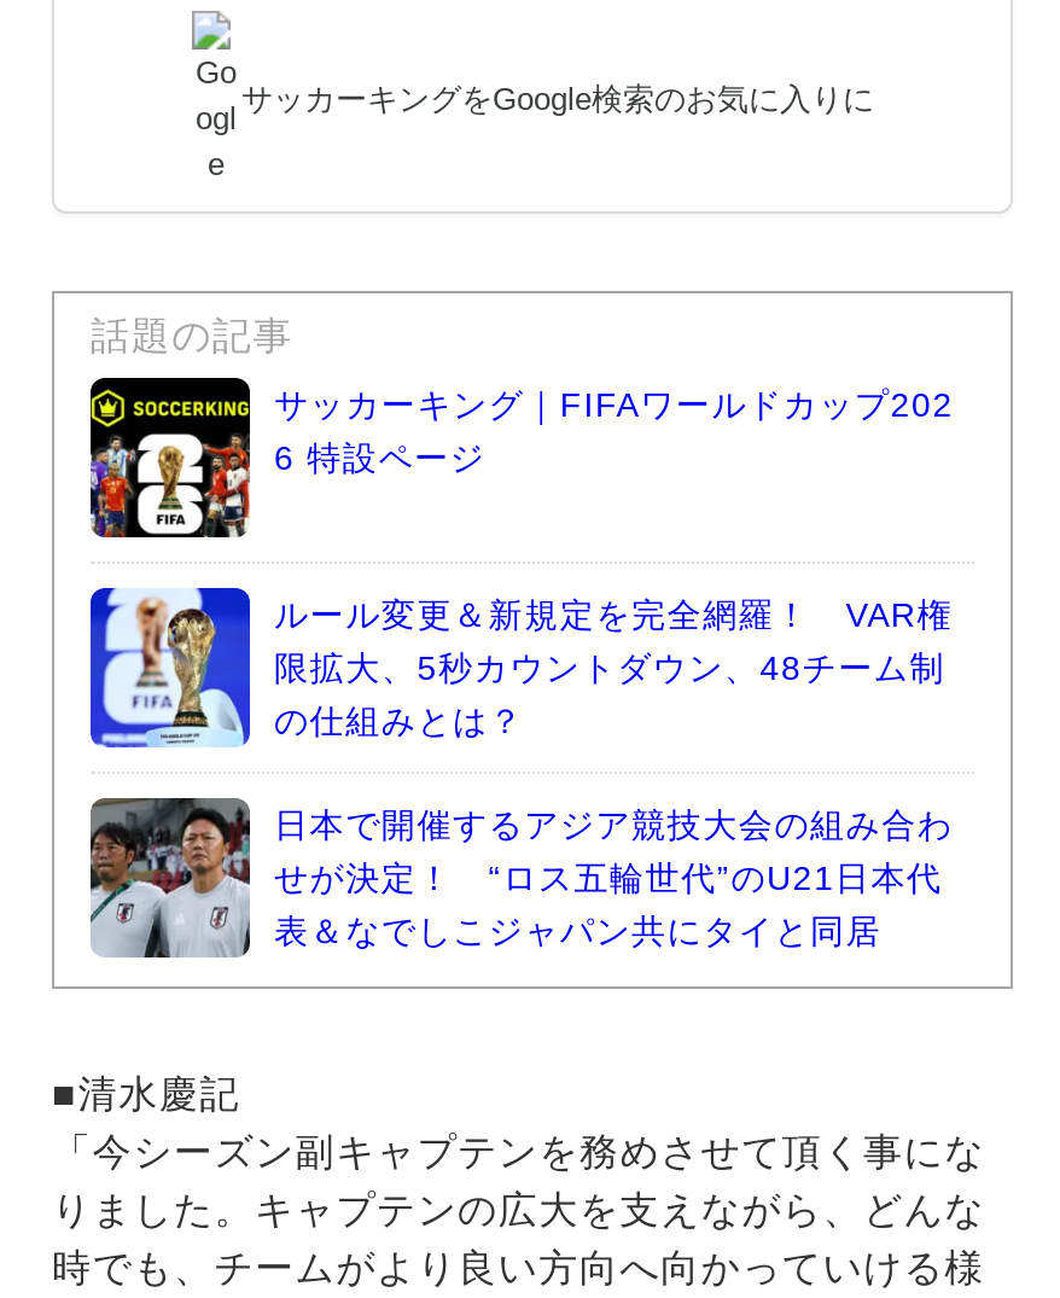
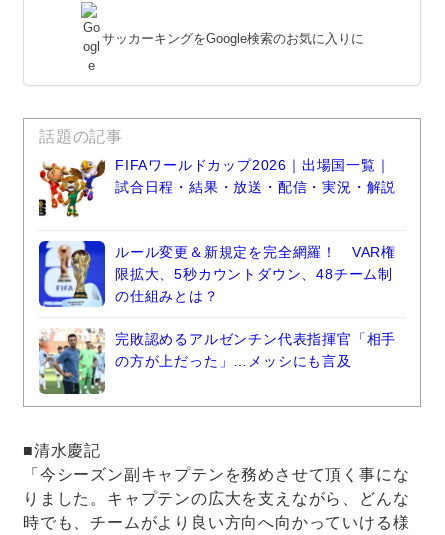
[88,376,954,540] [image] | サッカーキング｜FIFAワールドカップ202 | 6 特設ページ -> [38,154,396,220] [image] | FIFAワールドカップ2026｜出場国一覧｜ | 試合日程・結果・放送・配信・実況・解説
[88,796,953,958] [image] | 日本で開催するアジア競技大会の組み合わ | せが決定！ “ロス五輪世代”のU21日本代 | 表＆なでしこジャパン共にタイと同居 -> [38,328,396,395] [image] | 完敗認めるアルゼンチン代表指揮官「相手 | の方が上だった」…メッシにも言及

